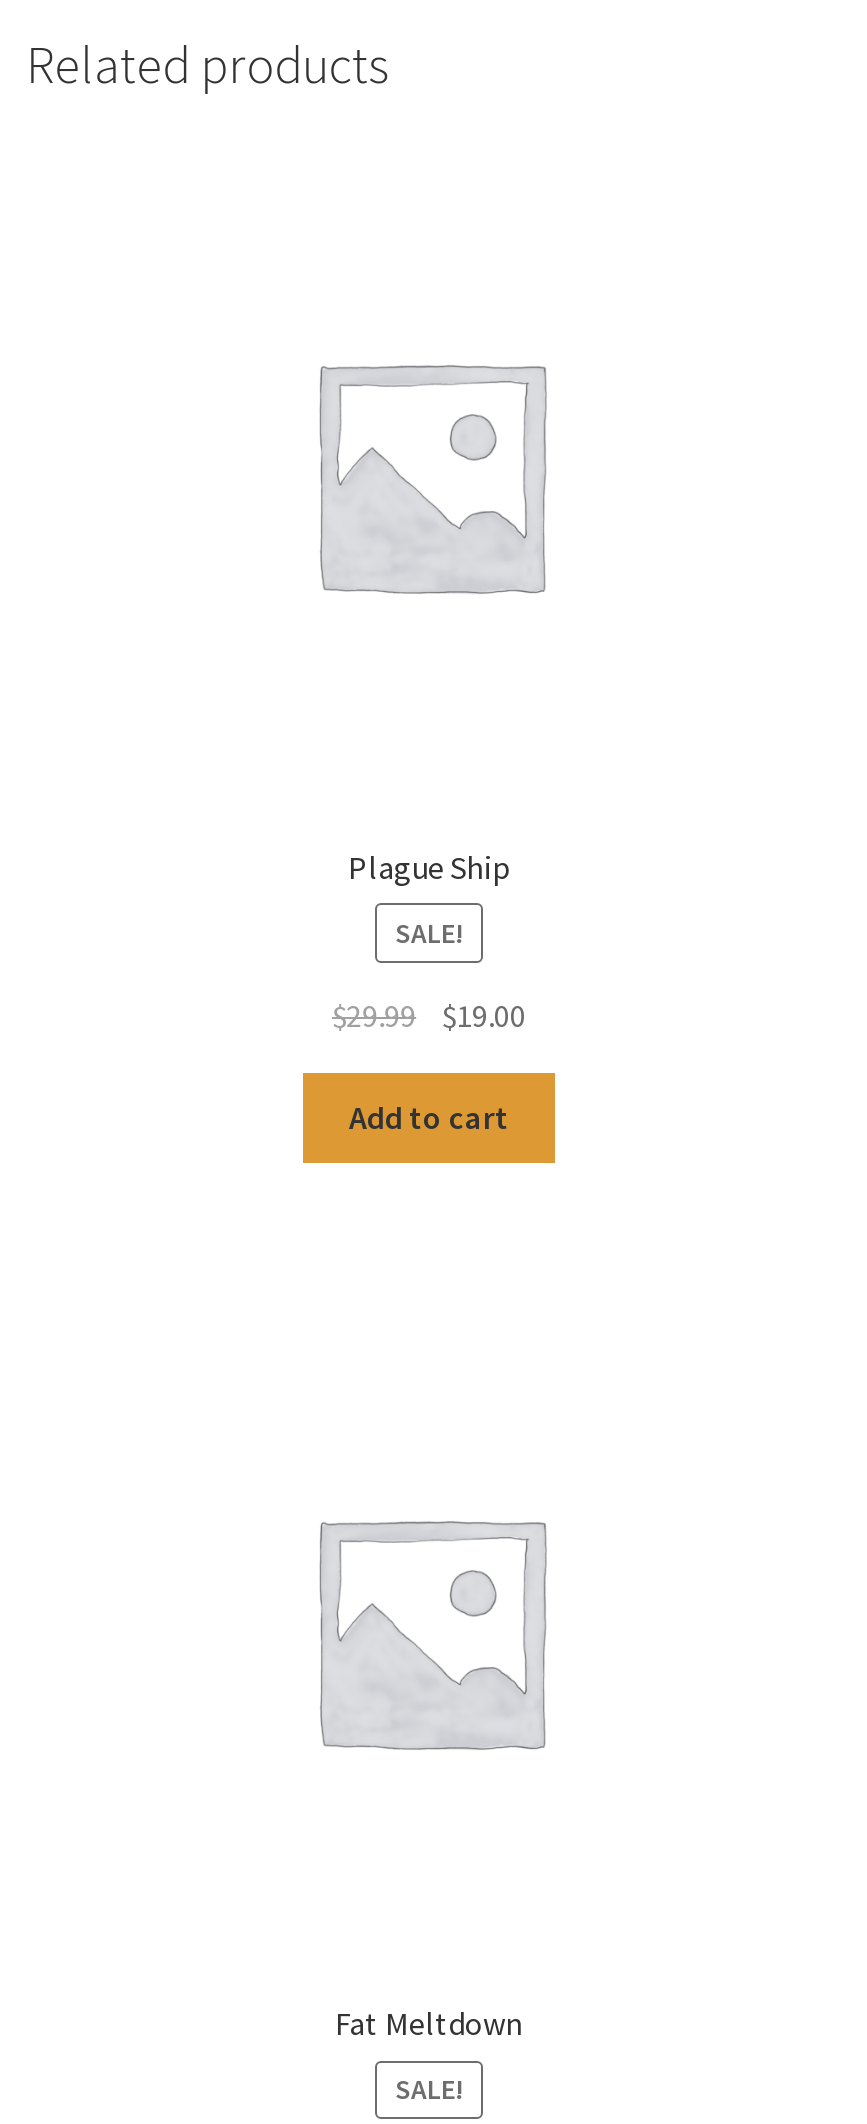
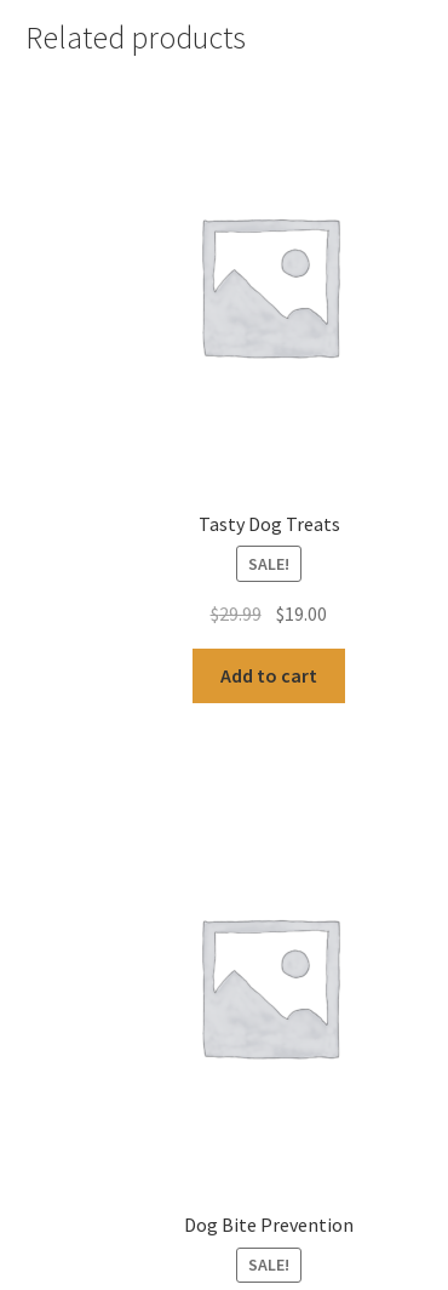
[348,846,510,886] Plague Ship -> [198,511,340,535] Tasty Dog Treats
[335,2003,523,2043] Fat Meltdown -> [184,1212,354,1237] Dog Bite Prevention

